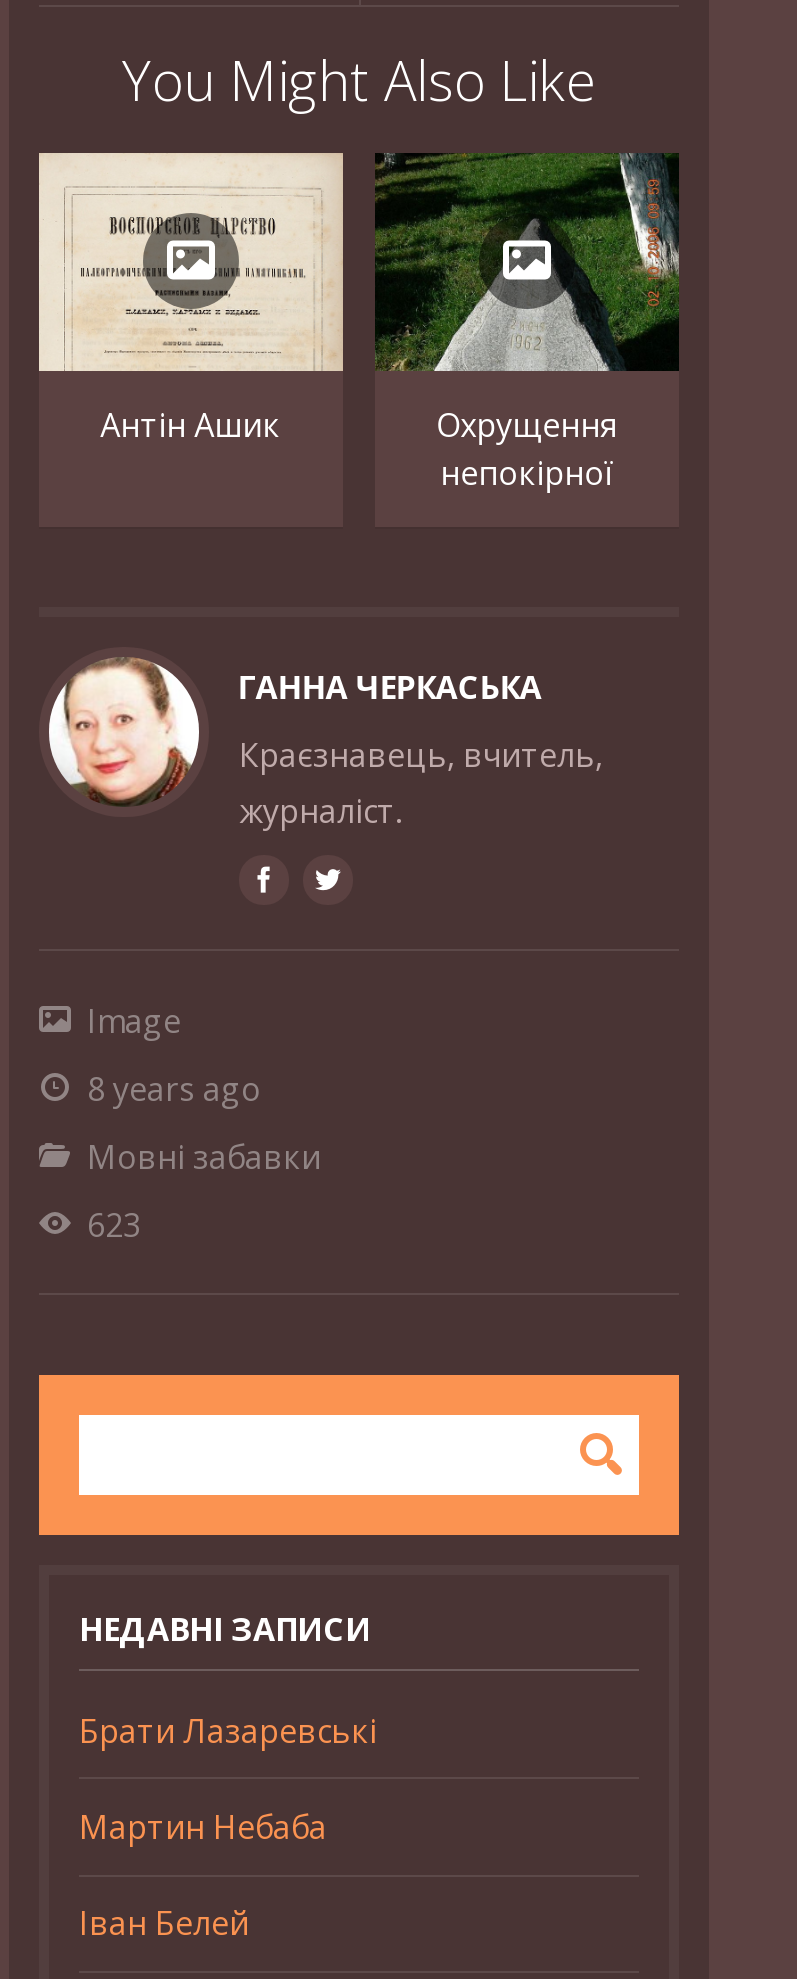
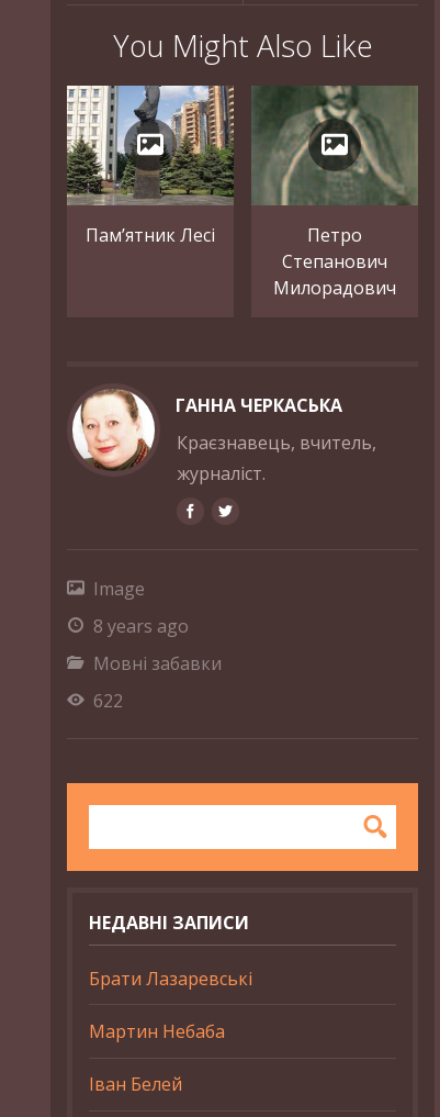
[37,153,616,495] [image] | Антін Ашик | Охрущення | непокірної -> [67,85,396,300] [image] | Пам’ятник Лесі | Петро | Степанович | Милорадович
[375,153,679,373] [image] -> [251,85,418,205] [image]
[87,1203,141,1247] 623 -> [93,688,123,713] 622

